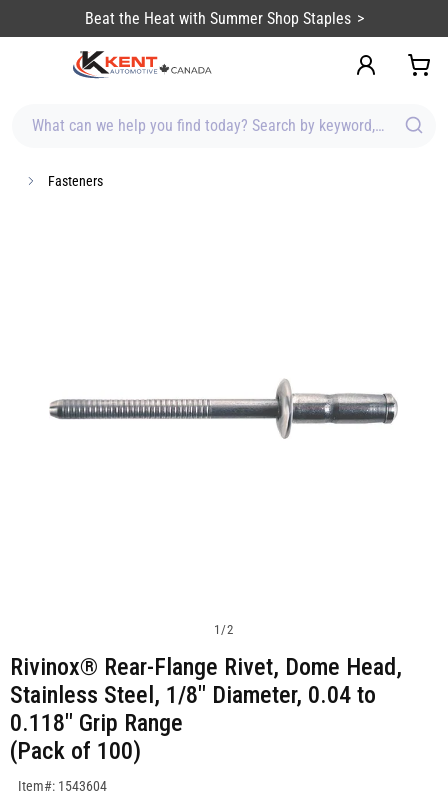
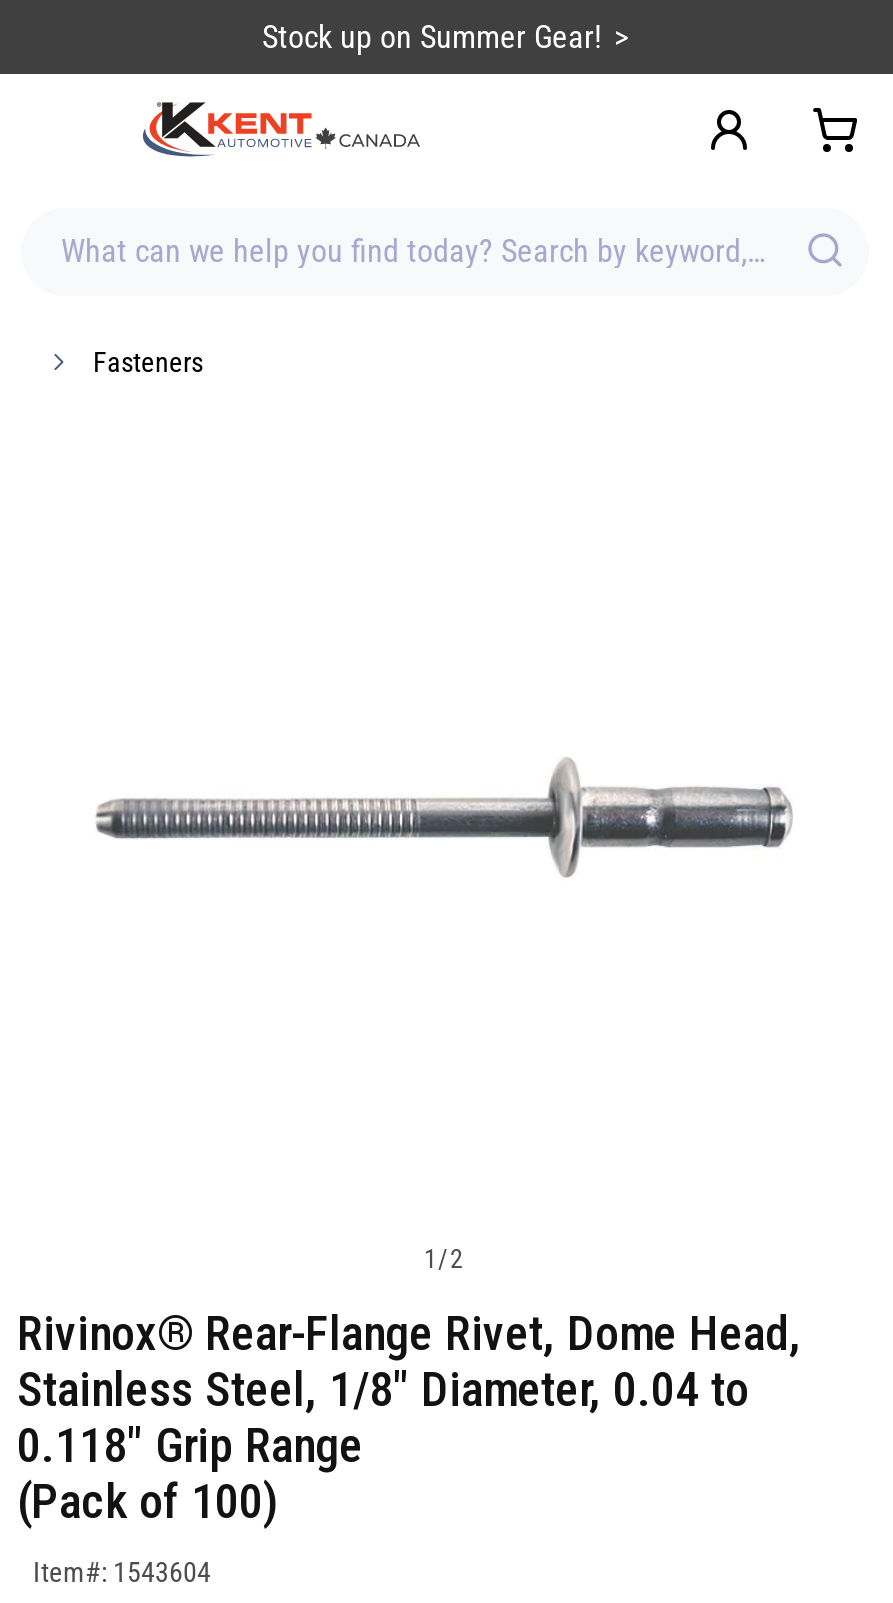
[84,9,350,28] Beat the Heat with Summer Shop Staples -> [262,18,602,56] Stock up on Summer Gear!

